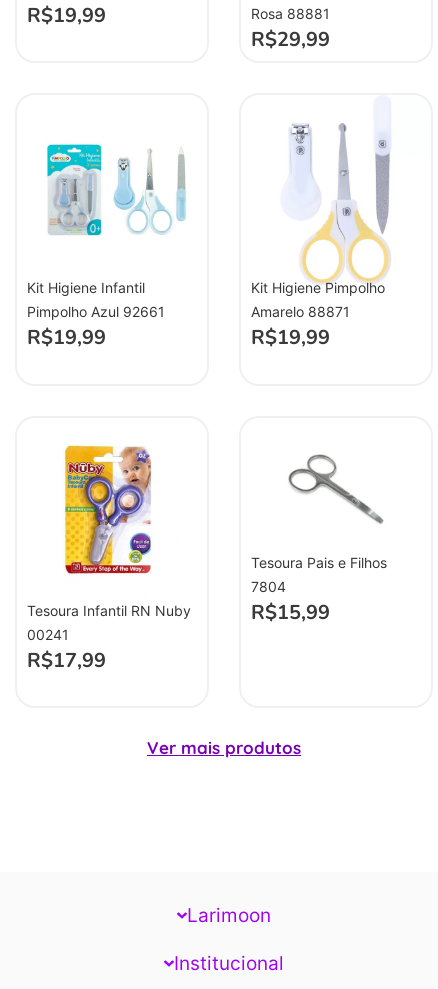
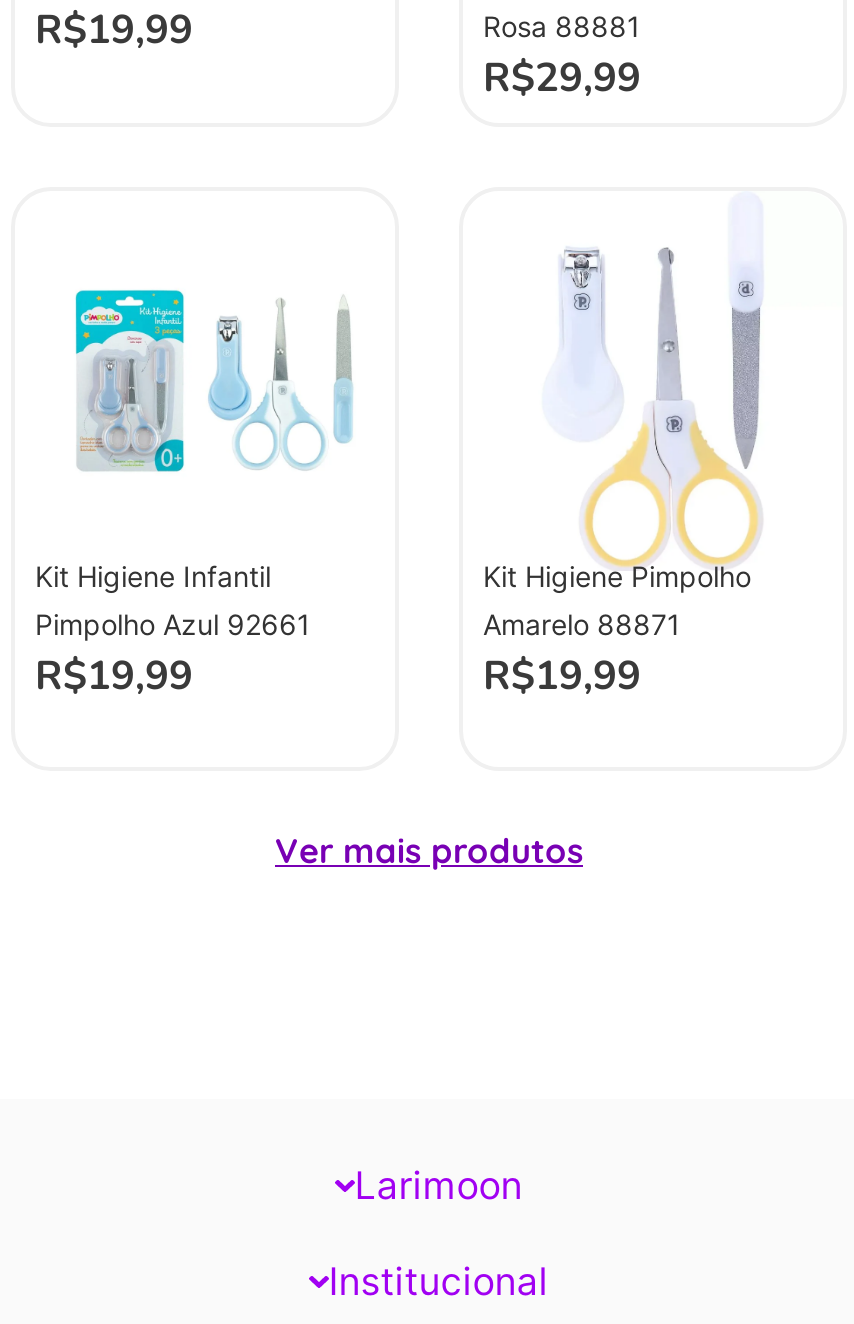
[27,444,191,674] [image] | Tesoura Infantil RN Nuby | 00241 | R$17,99 -> none
[251,454,387,626] [image] | Tesoura Pais e Filhos | 7804 | R$15,99 -> none

